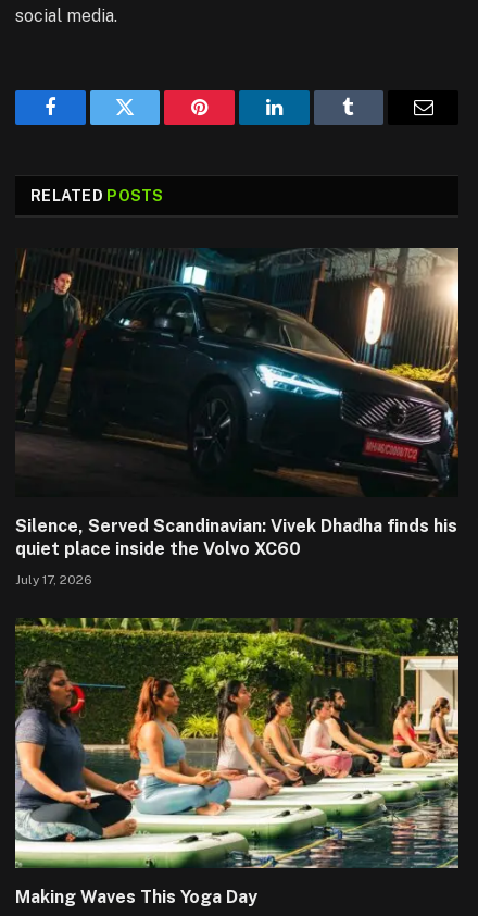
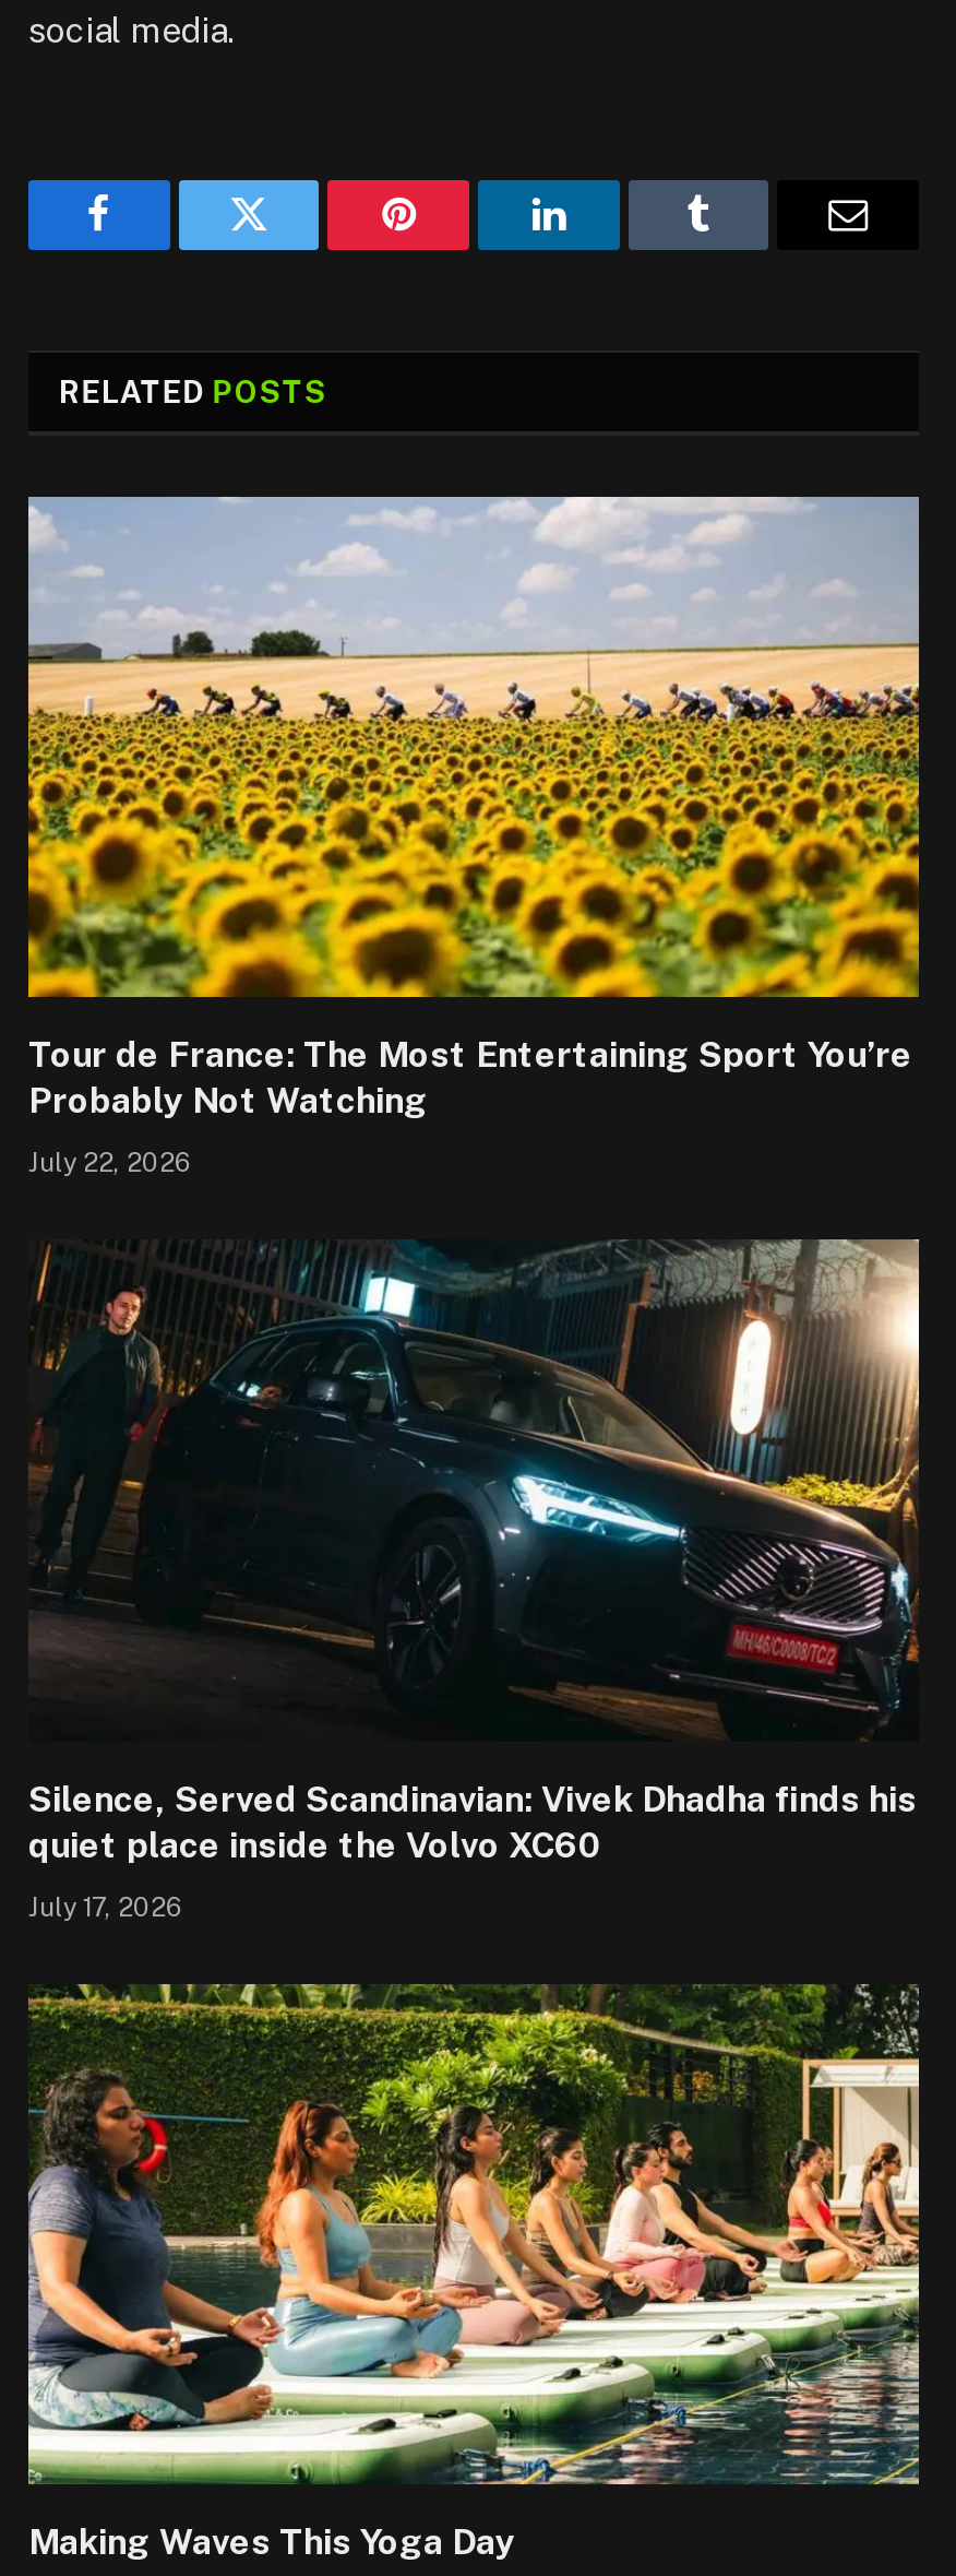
none -> [26,495,921,1179] [image] | Tour de France: The Most Entertaining Sport You’re | Probably Not Watching | July 22, 2026

